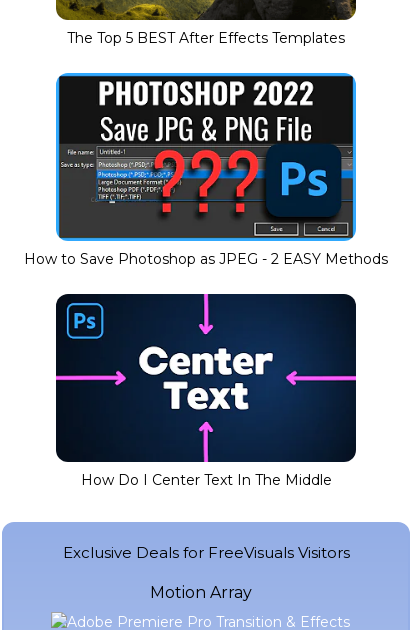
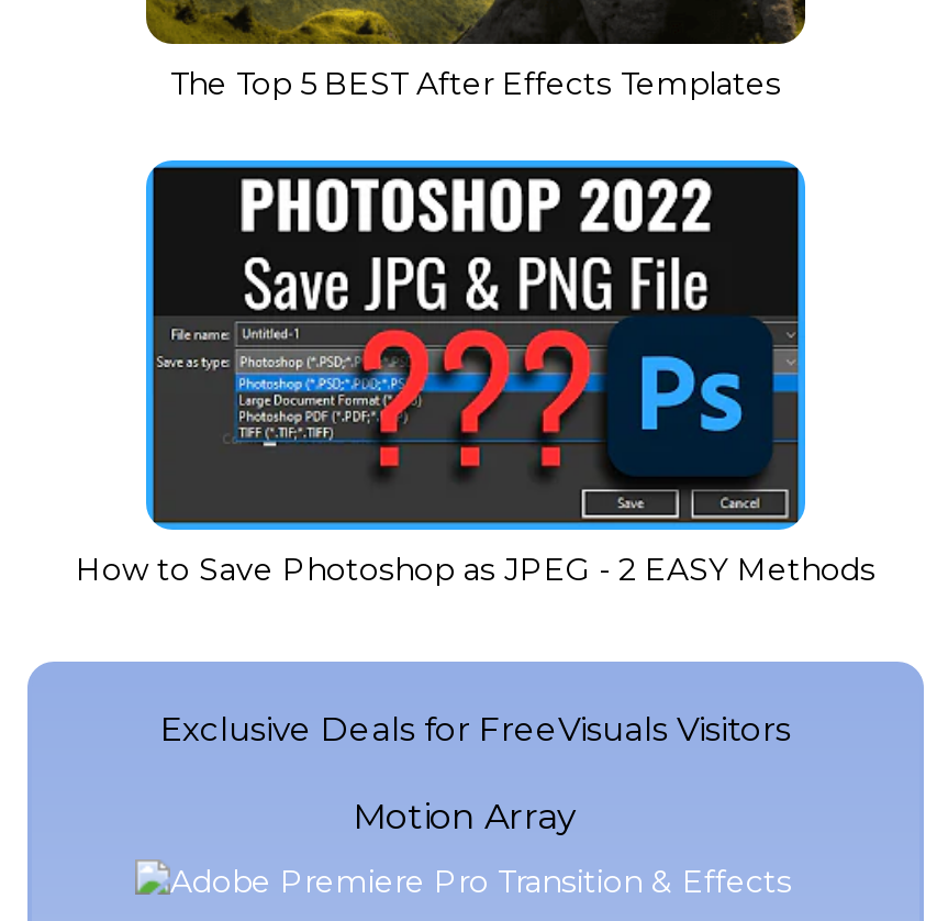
[55,293,357,489] [image] | How Do I Center Text In The Middle -> none

